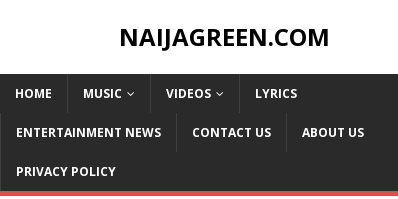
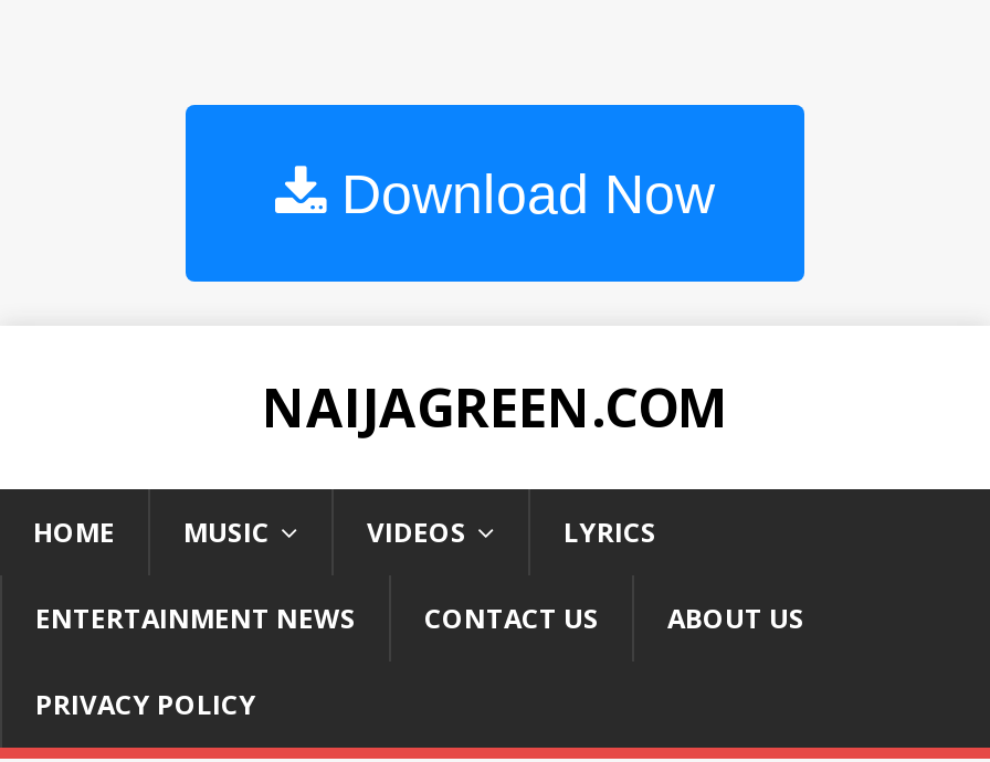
none -> [326,162,715,224] Download Now

